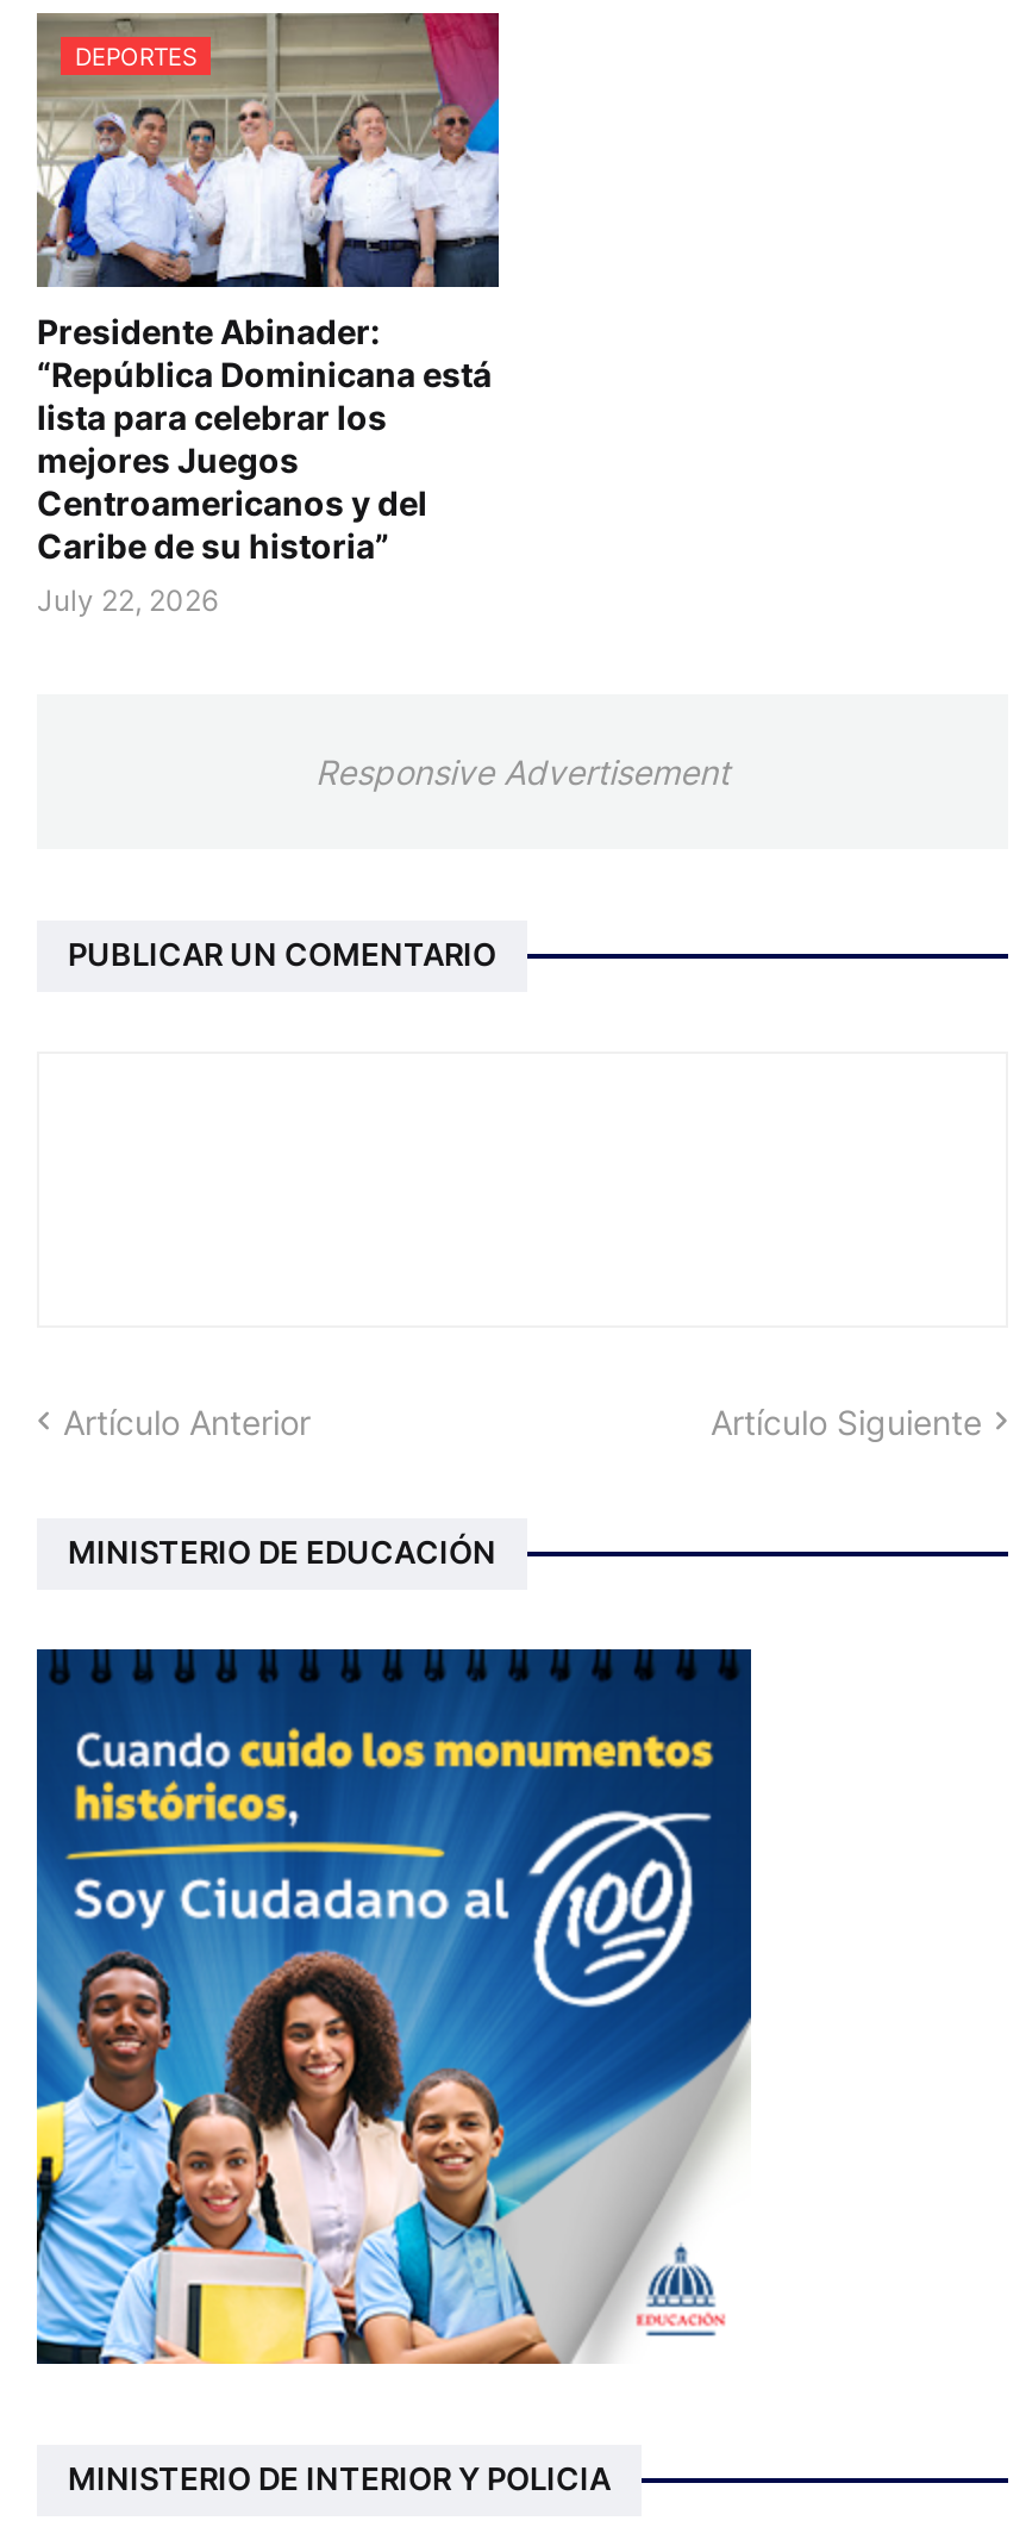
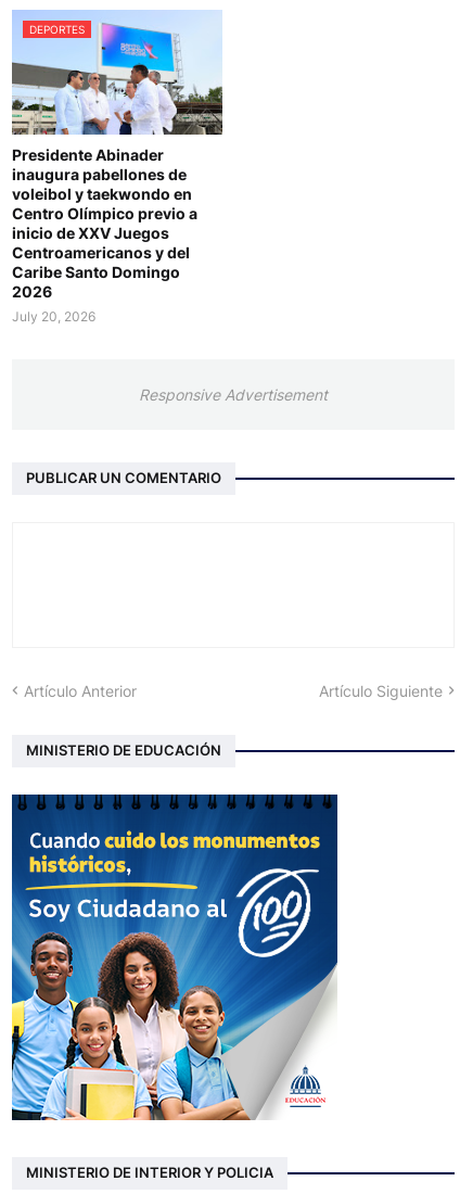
[35,11,501,480] [image] | Presidente Abinader: | “República Dominicana está | lista para celebrar los | mejores Juegos -> [12,10,223,242] [image] | Presidente Abinader | inaugura pabellones de | voleibol y taekwondo en | Centro Olímpico previo a | inicio de XXV Juegos
[37,525,389,618] Caribe de su historia” | July 22, 2026 -> [12,263,180,324] Caribe Santo Domingo | 2026 | July 20, 2026

